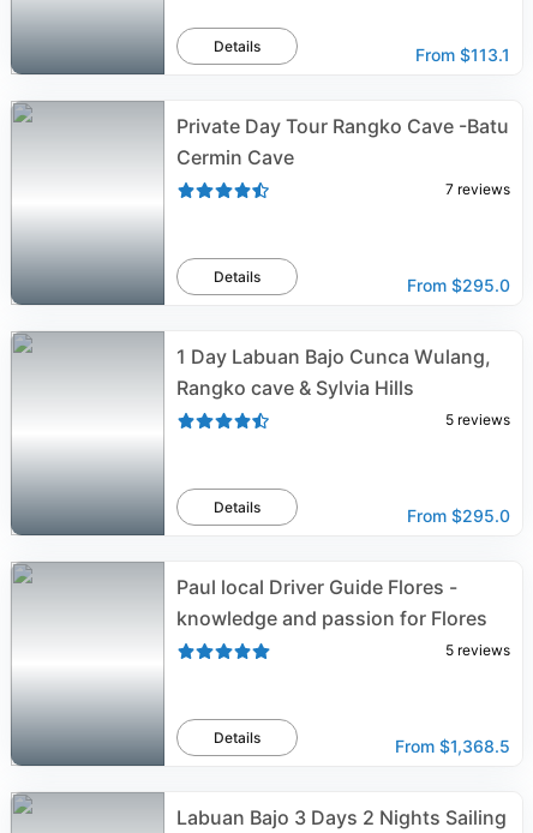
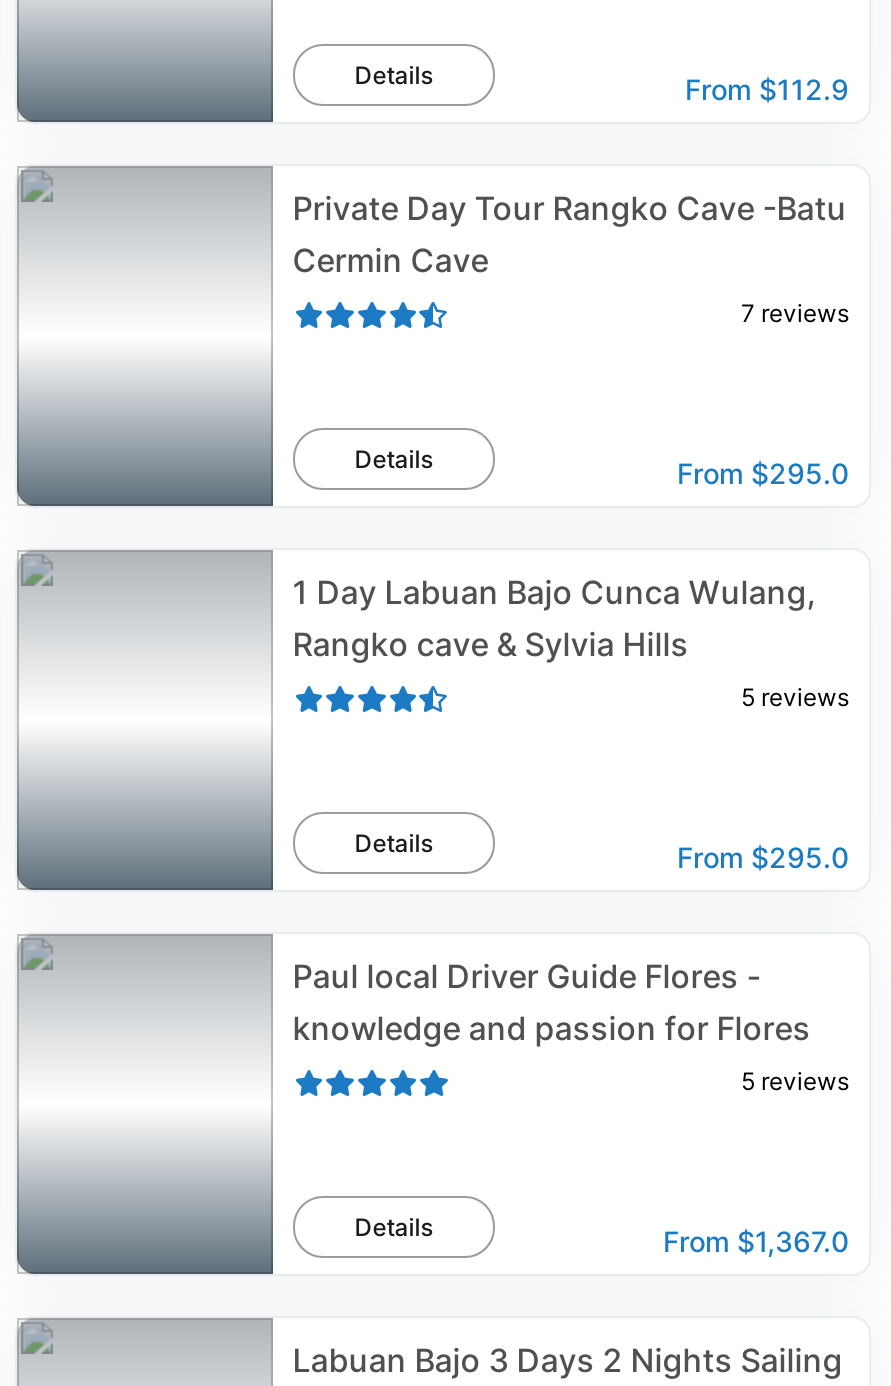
[415,44,510,65] From $113.1 -> [685,72,849,106] From $112.9
[395,736,510,756] From $1,368.5 -> [663,1224,849,1258] From $1,367.0

